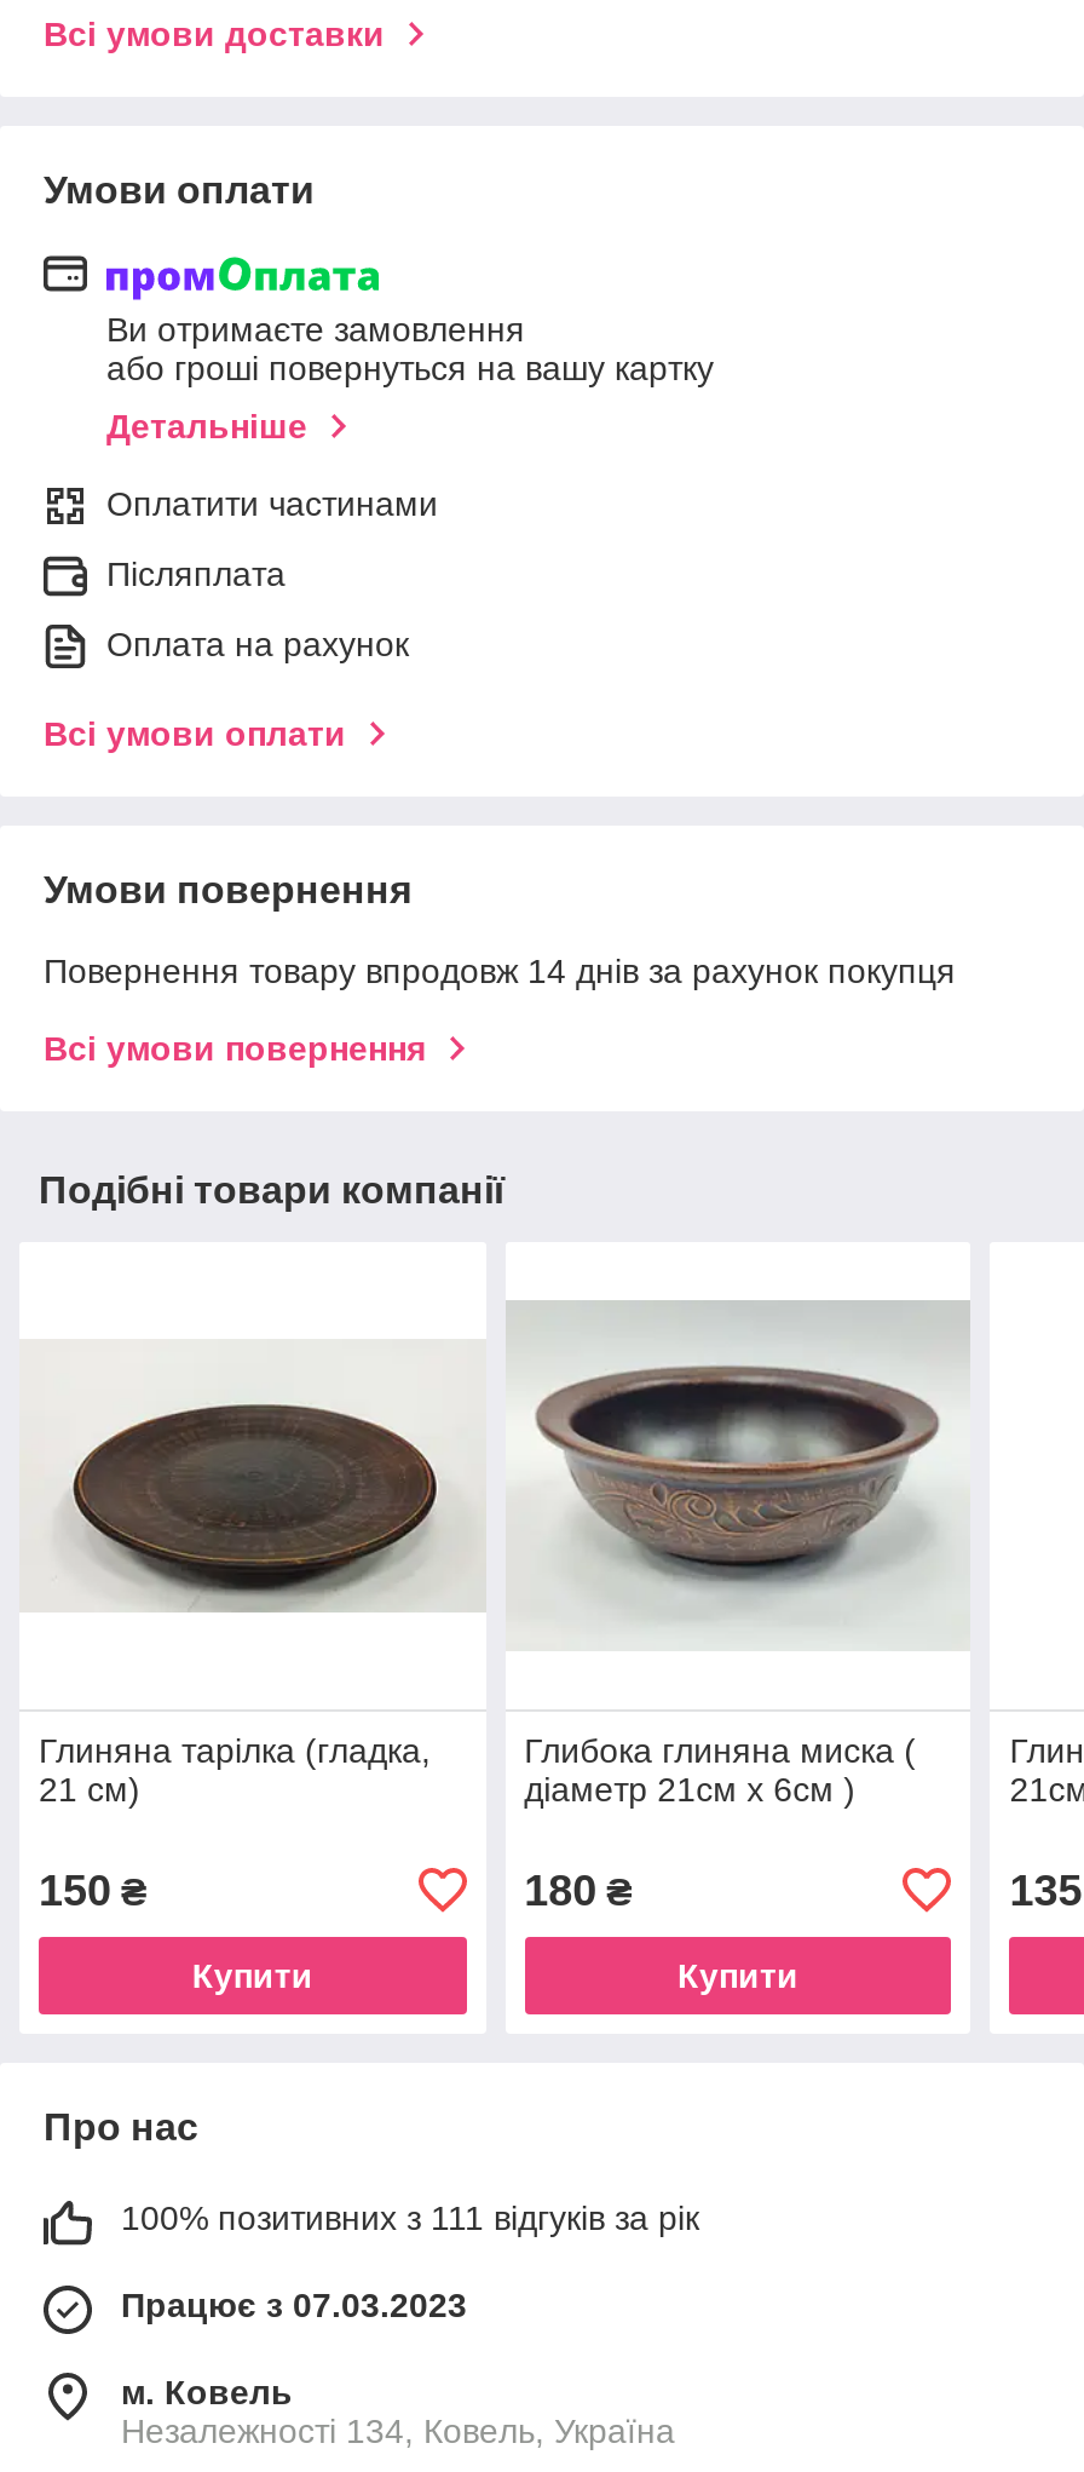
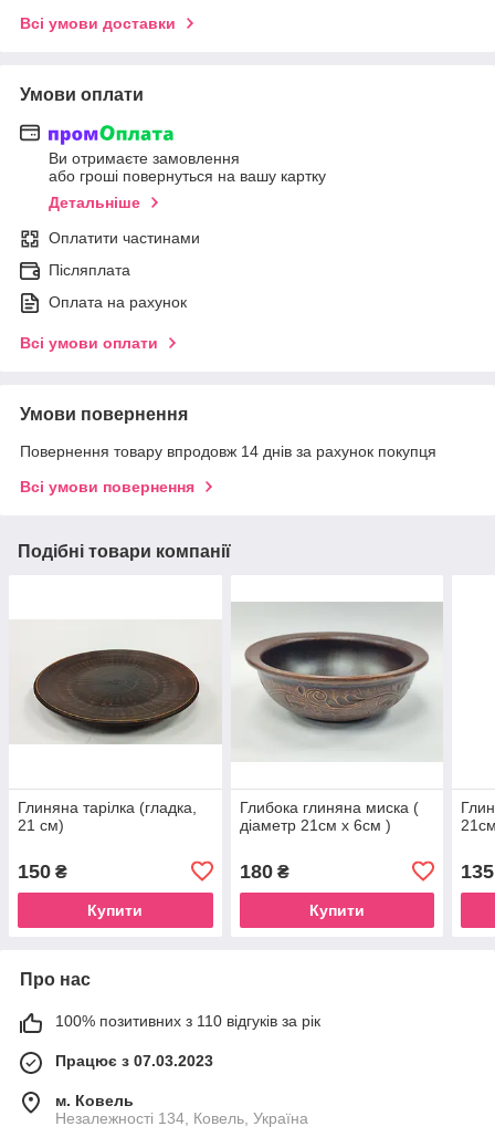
[121,2198,699,2237] 100% позитивних з 111 відгуків за рік -> [55,1012,320,1029] 100% позитивних з 110 відгуків за рік

